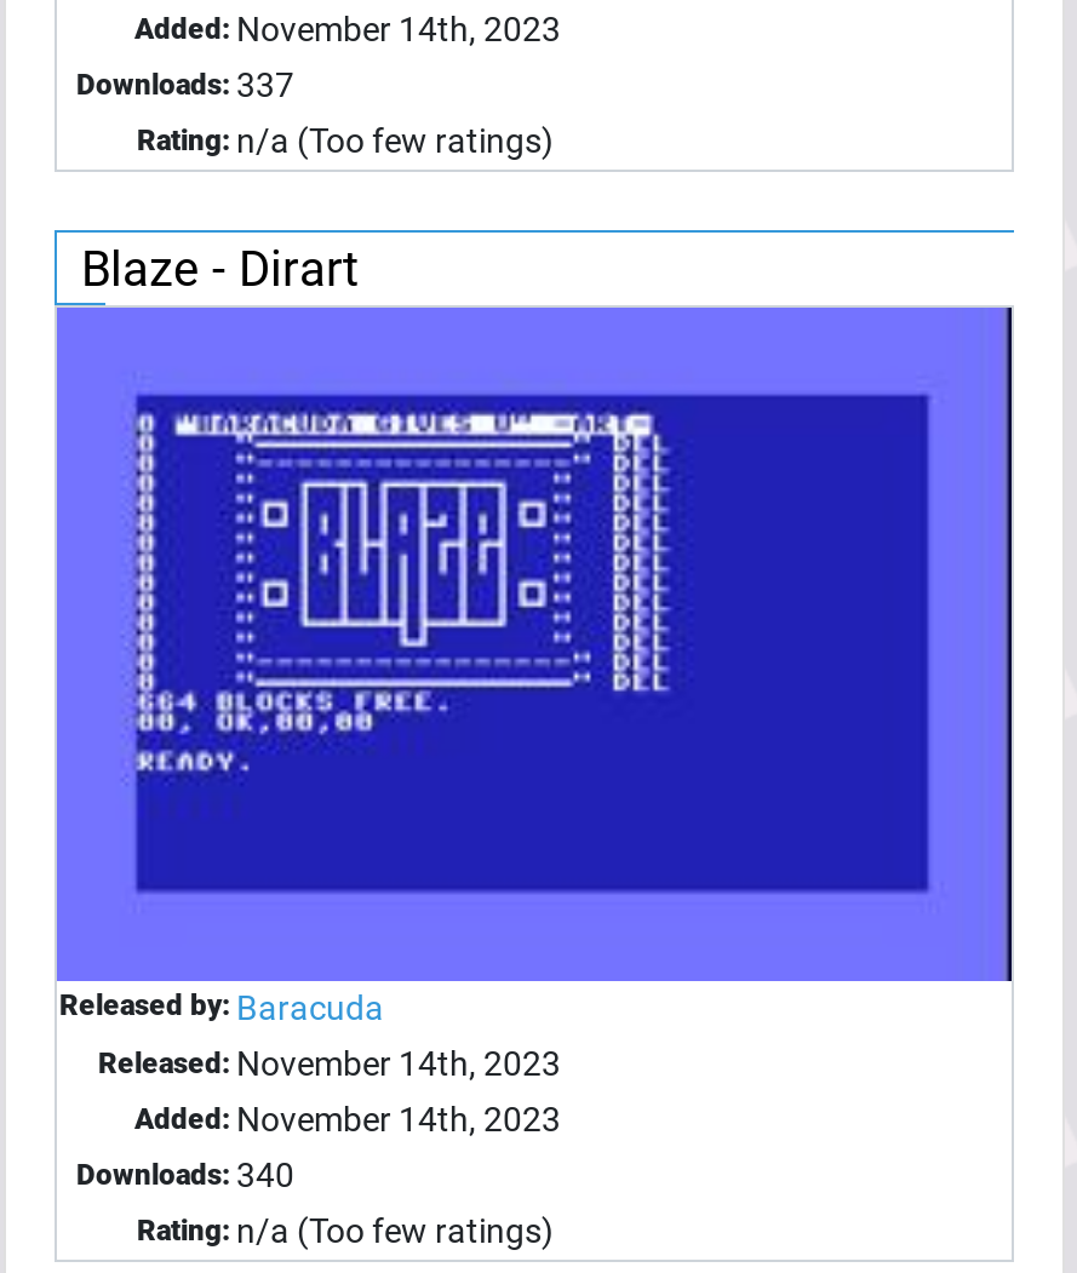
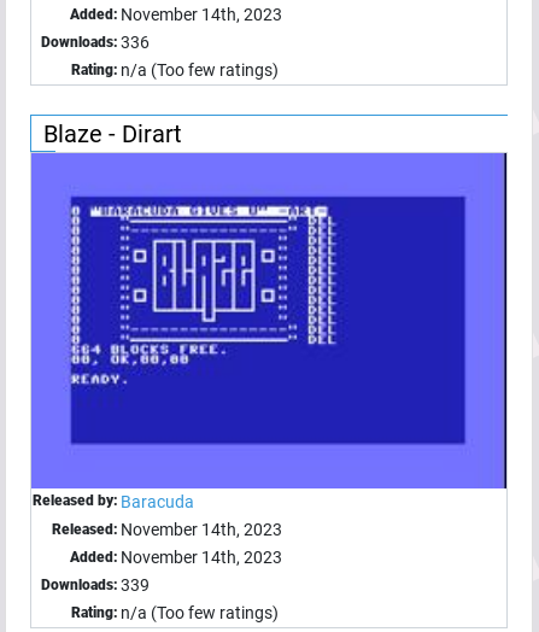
[76,66,294,105] Downloads: 337 -> [41,33,150,52] Downloads: 336
[76,1155,294,1194] Downloads: 340 -> [41,575,150,594] Downloads: 339

